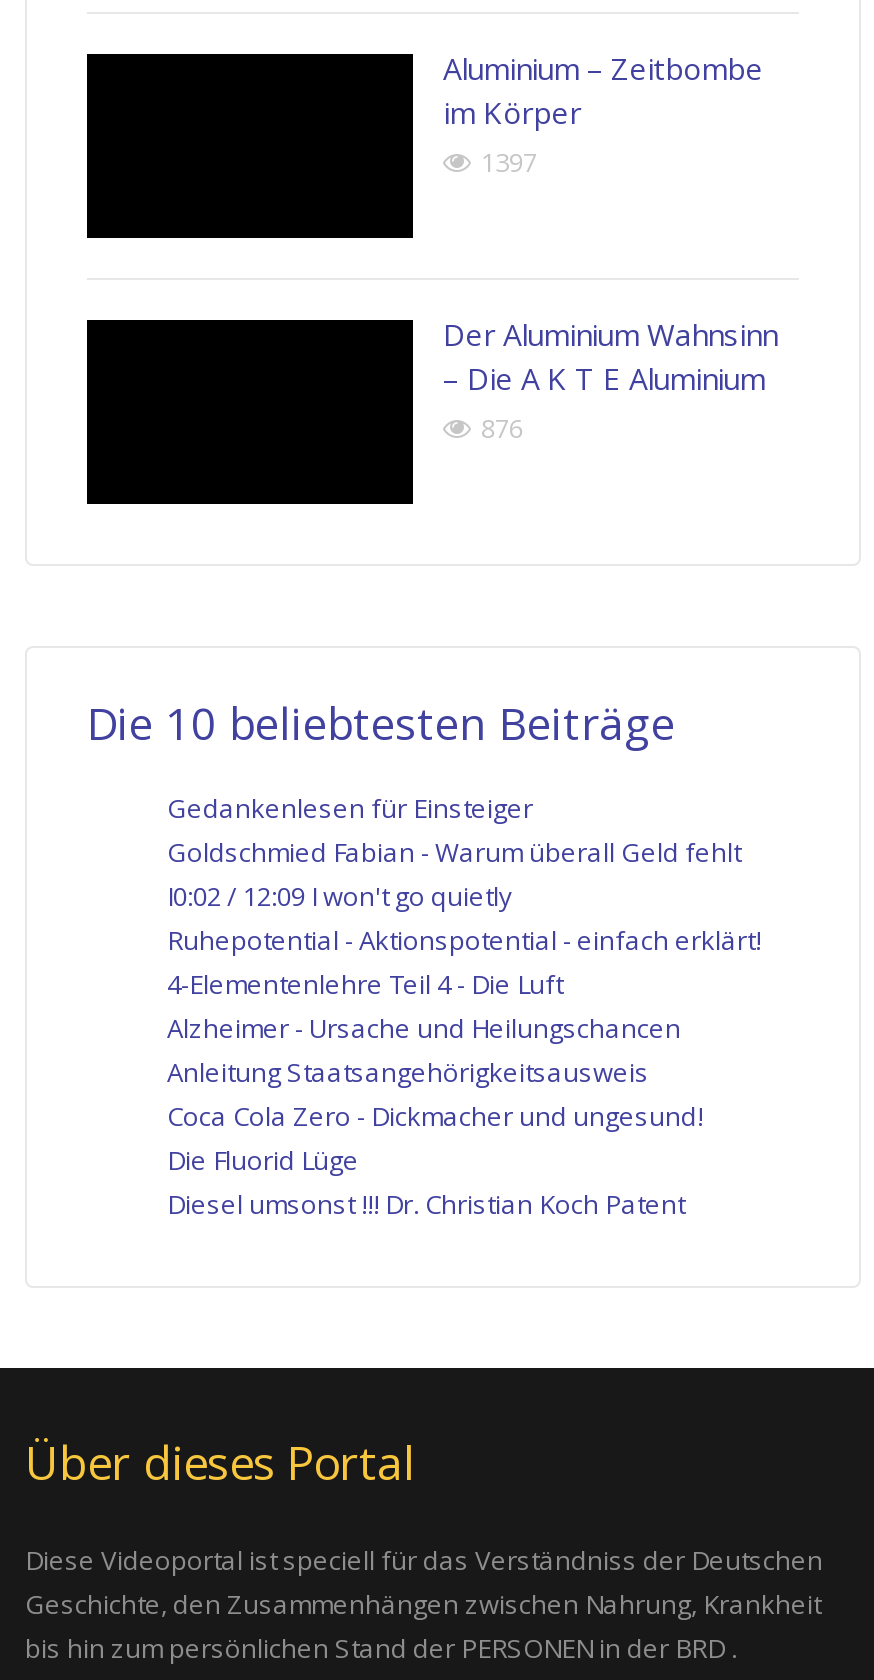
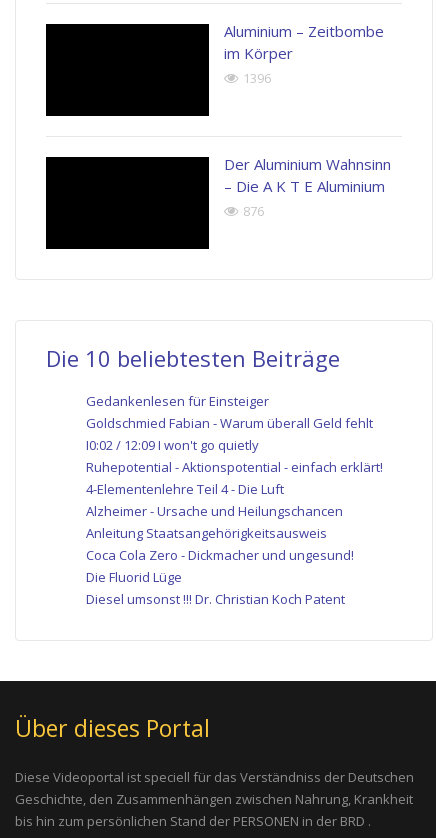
[475,144,537,180] 1397 -> [240,69,271,87] 1396

